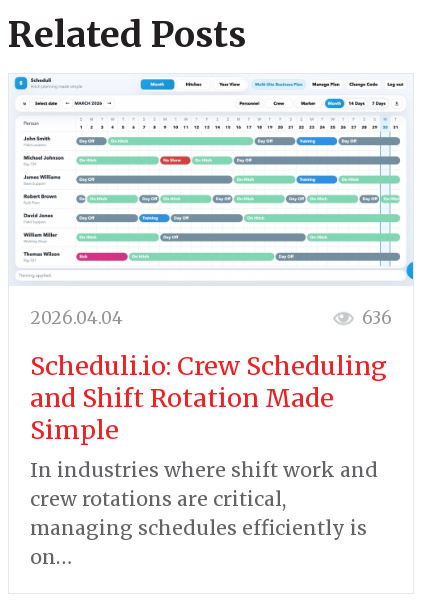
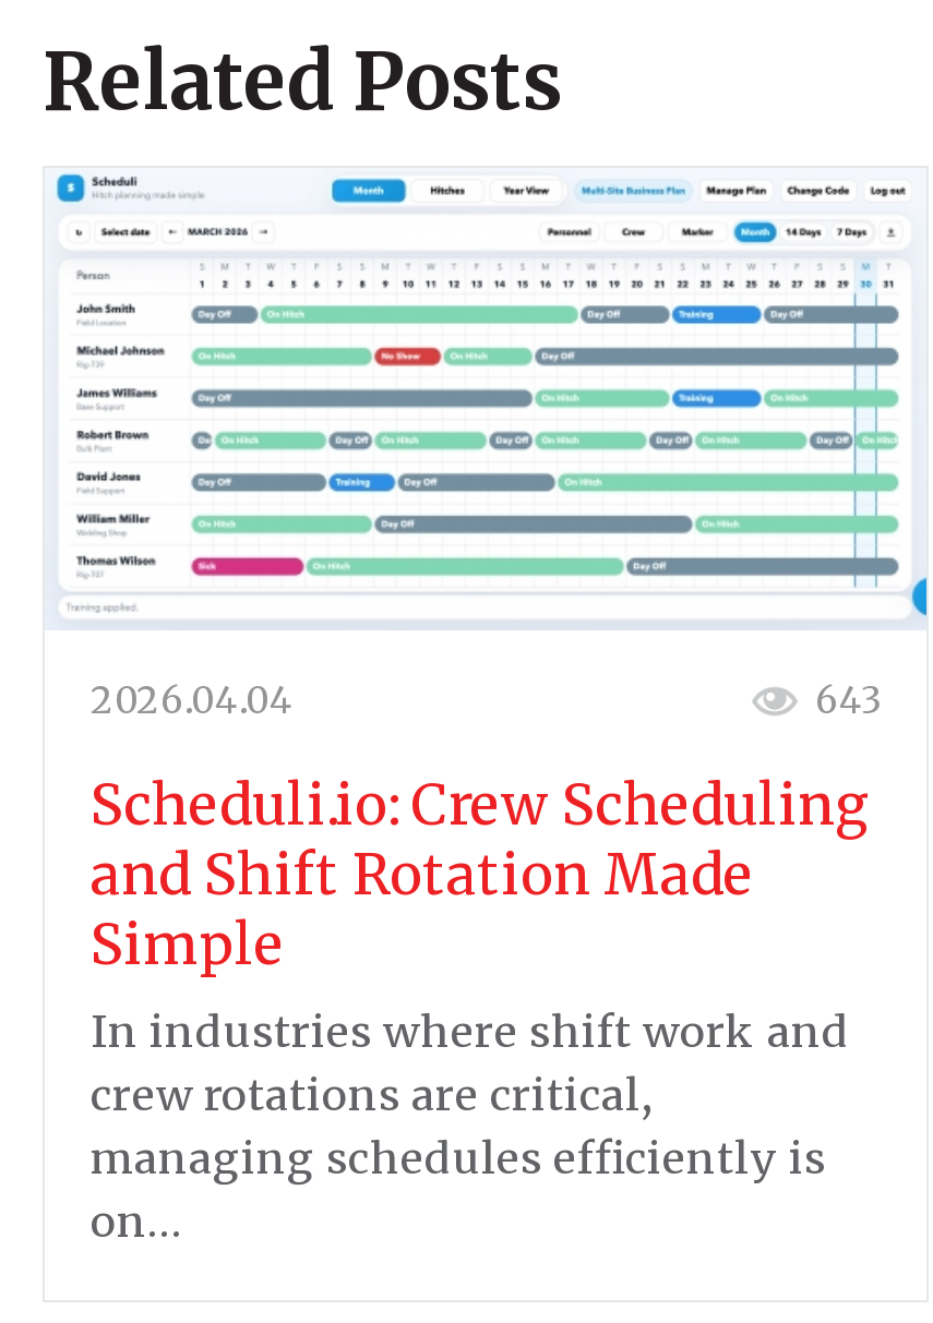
[362,307,392,329] 636 -> [815,675,881,723] 643

